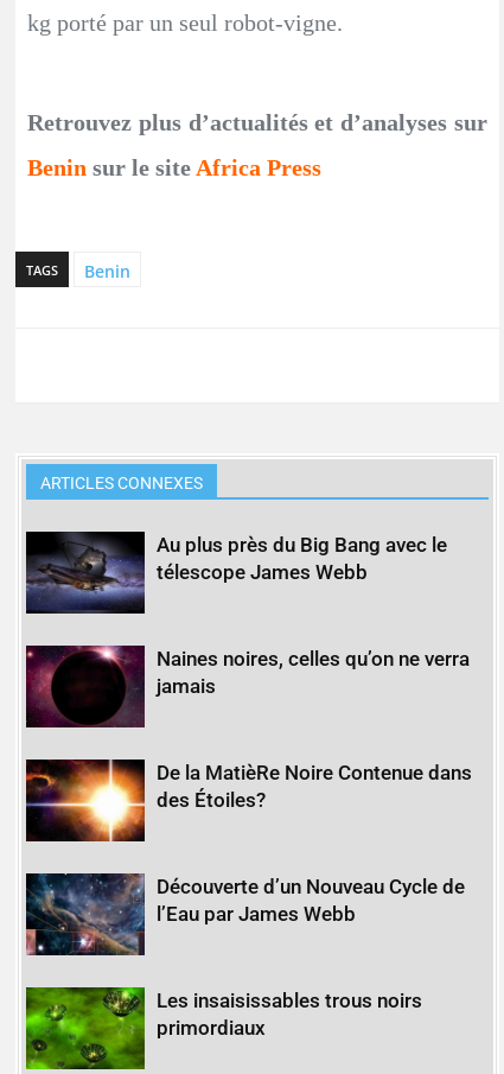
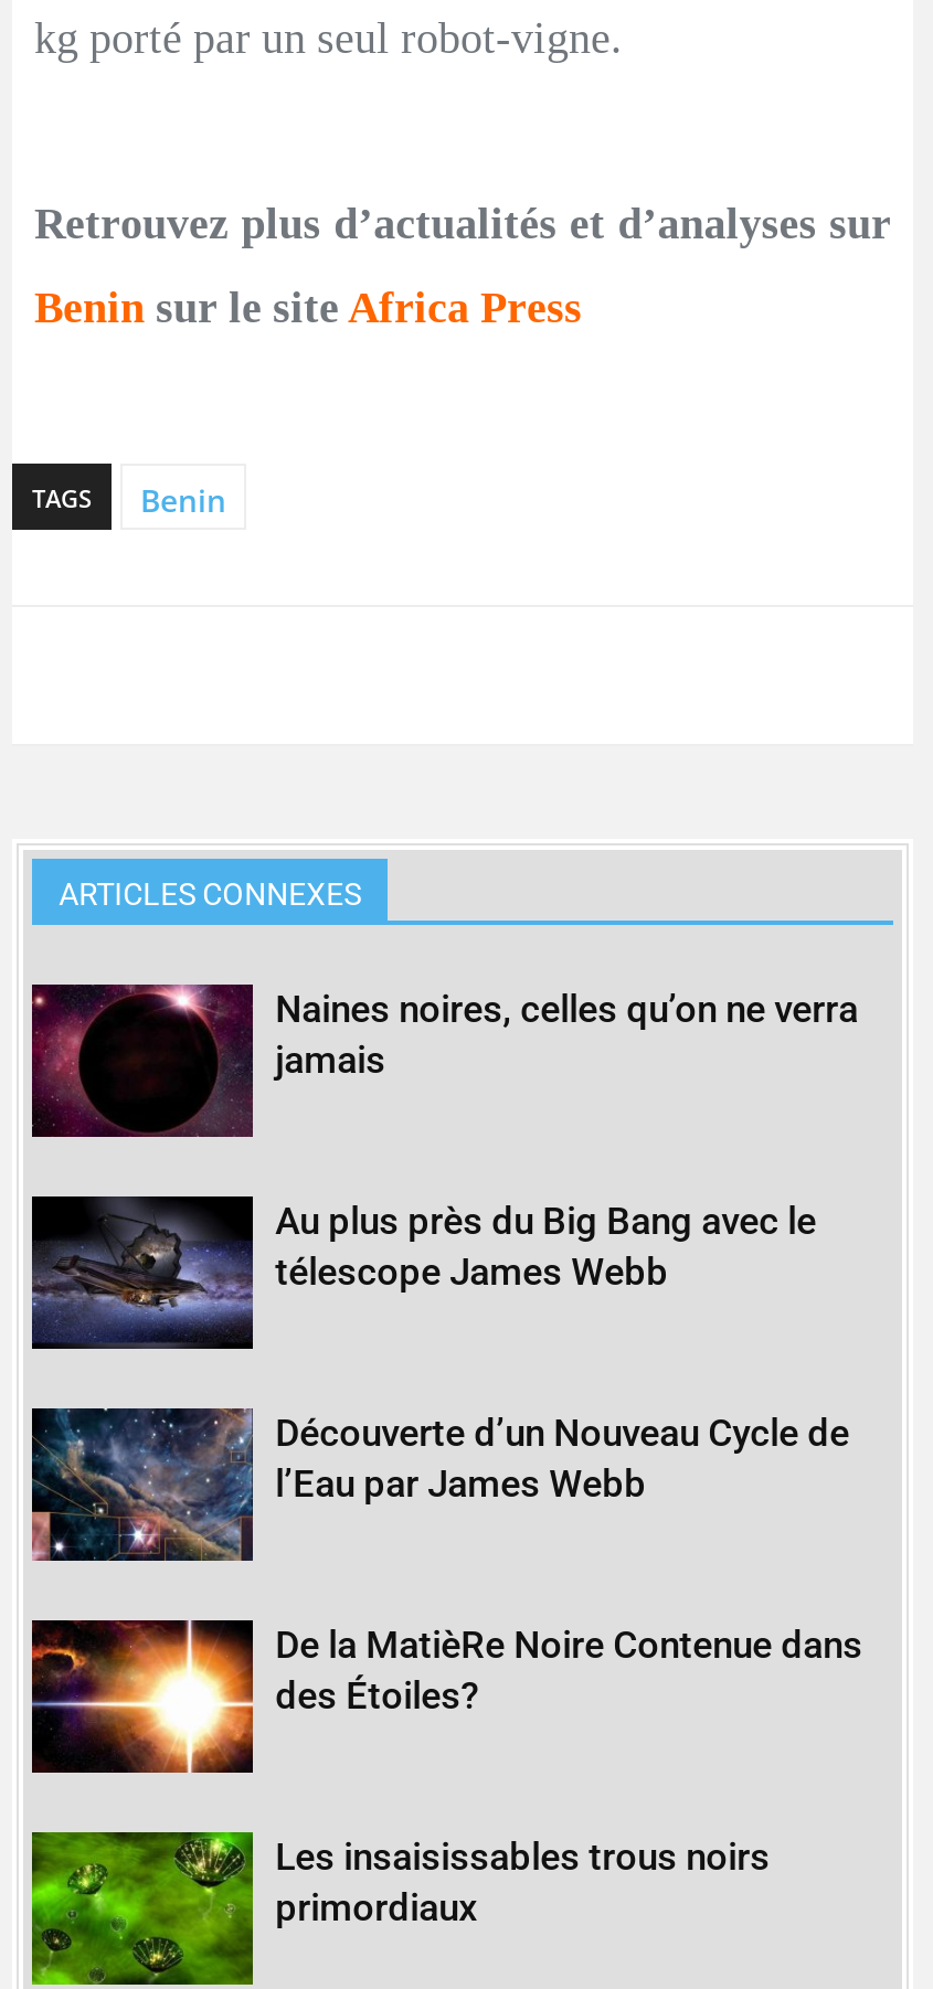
moved [24,530,447,615] -> [28,1194,816,1351]: [image] | Au plus près du Big Bang avec le | télescope James Webb
moved [25,644,470,727] -> [30,982,858,1137]: [image] | Naines noires, celles qu’on ne verra | jamais
moved [24,758,472,844] -> [28,1618,863,1777]: [image] | De la MatièRe Noire Contenue dans | des Étoiles?
moved [26,872,465,955] -> [32,1406,849,1561]: [image] | Découverte d’un Nouveau Cycle de | l’Eau par James Webb

